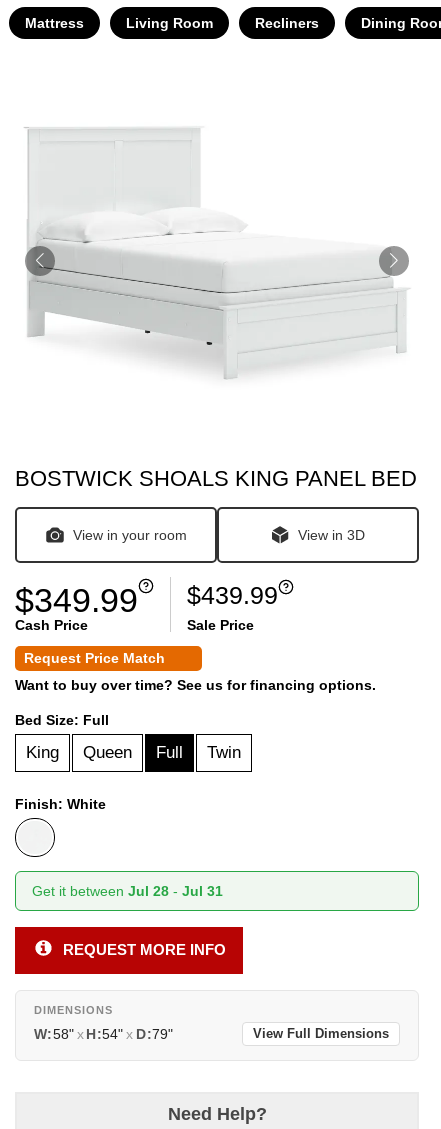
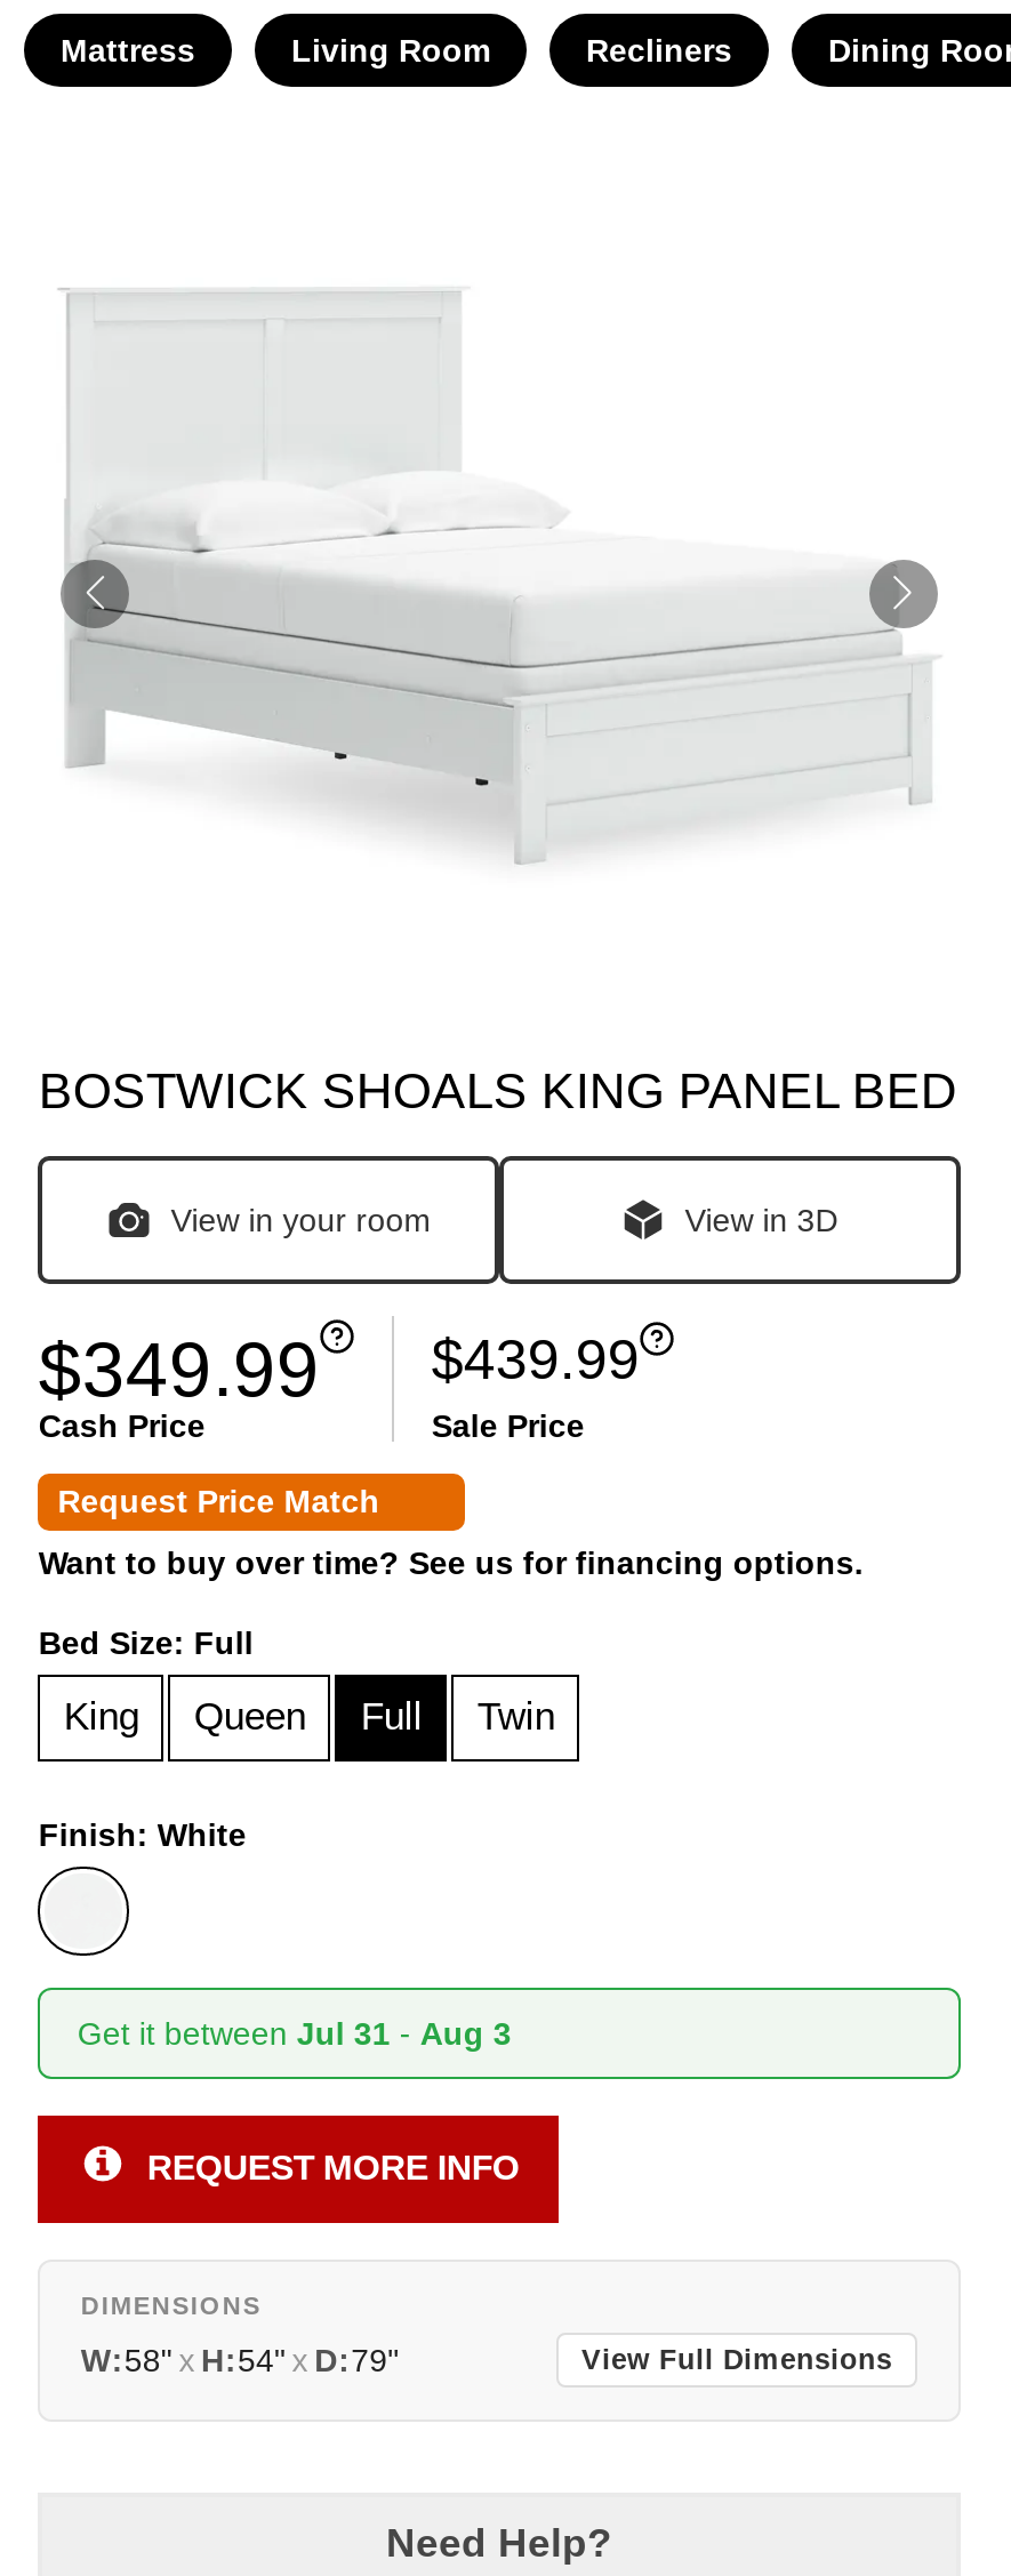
[32,883,223,899] Get it between Jul 28 - Jul 31 -> [77,2016,512,2053] Get it between Jul 31 - Aug 3

